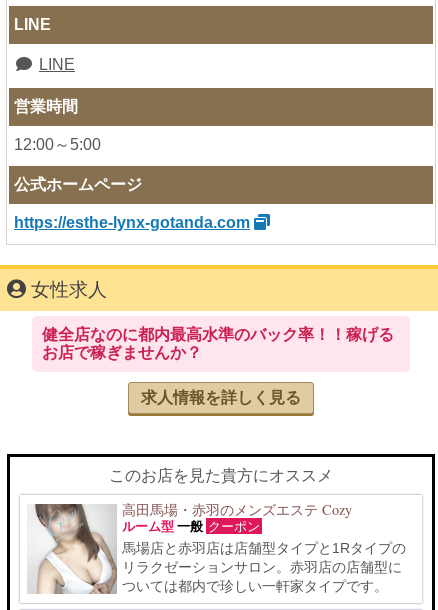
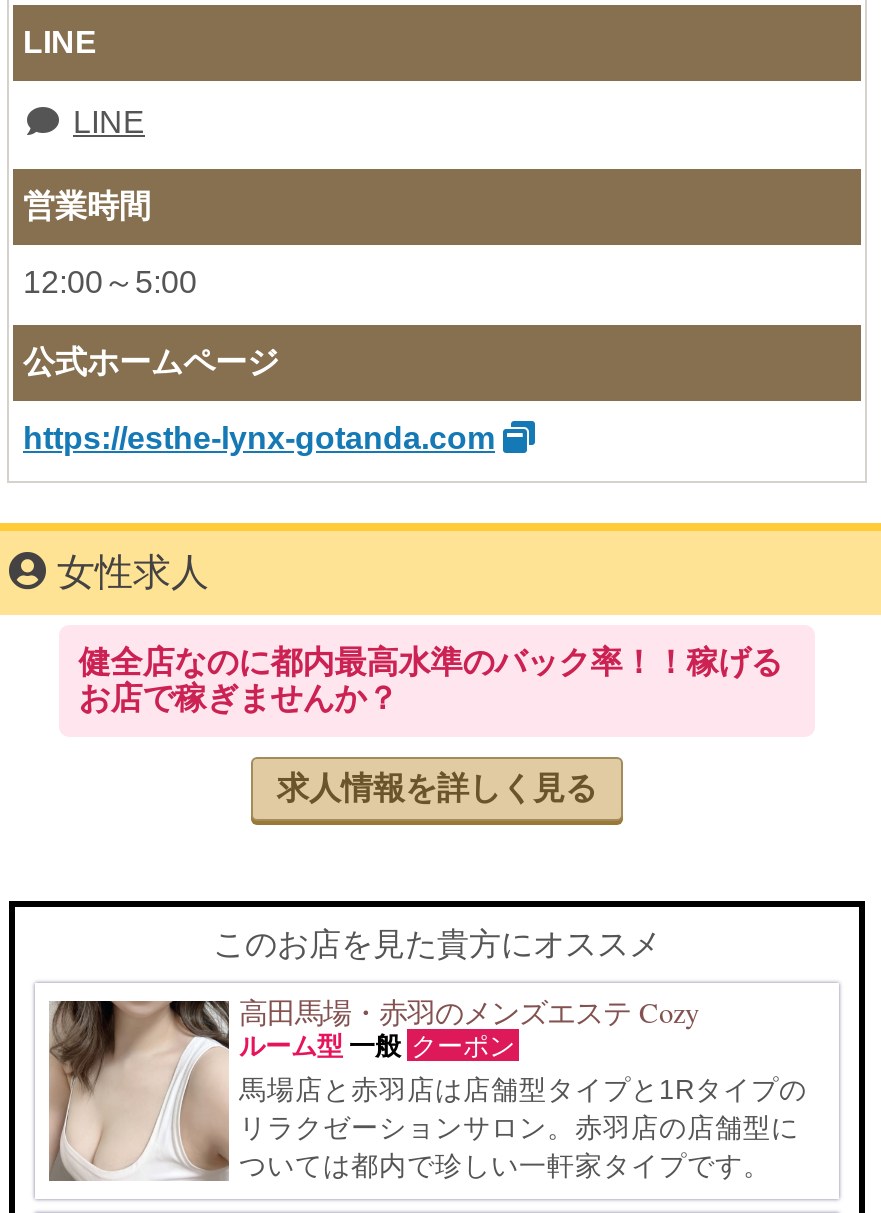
[27,503,117,594] [image] -> [47,999,231,1181] [image]

